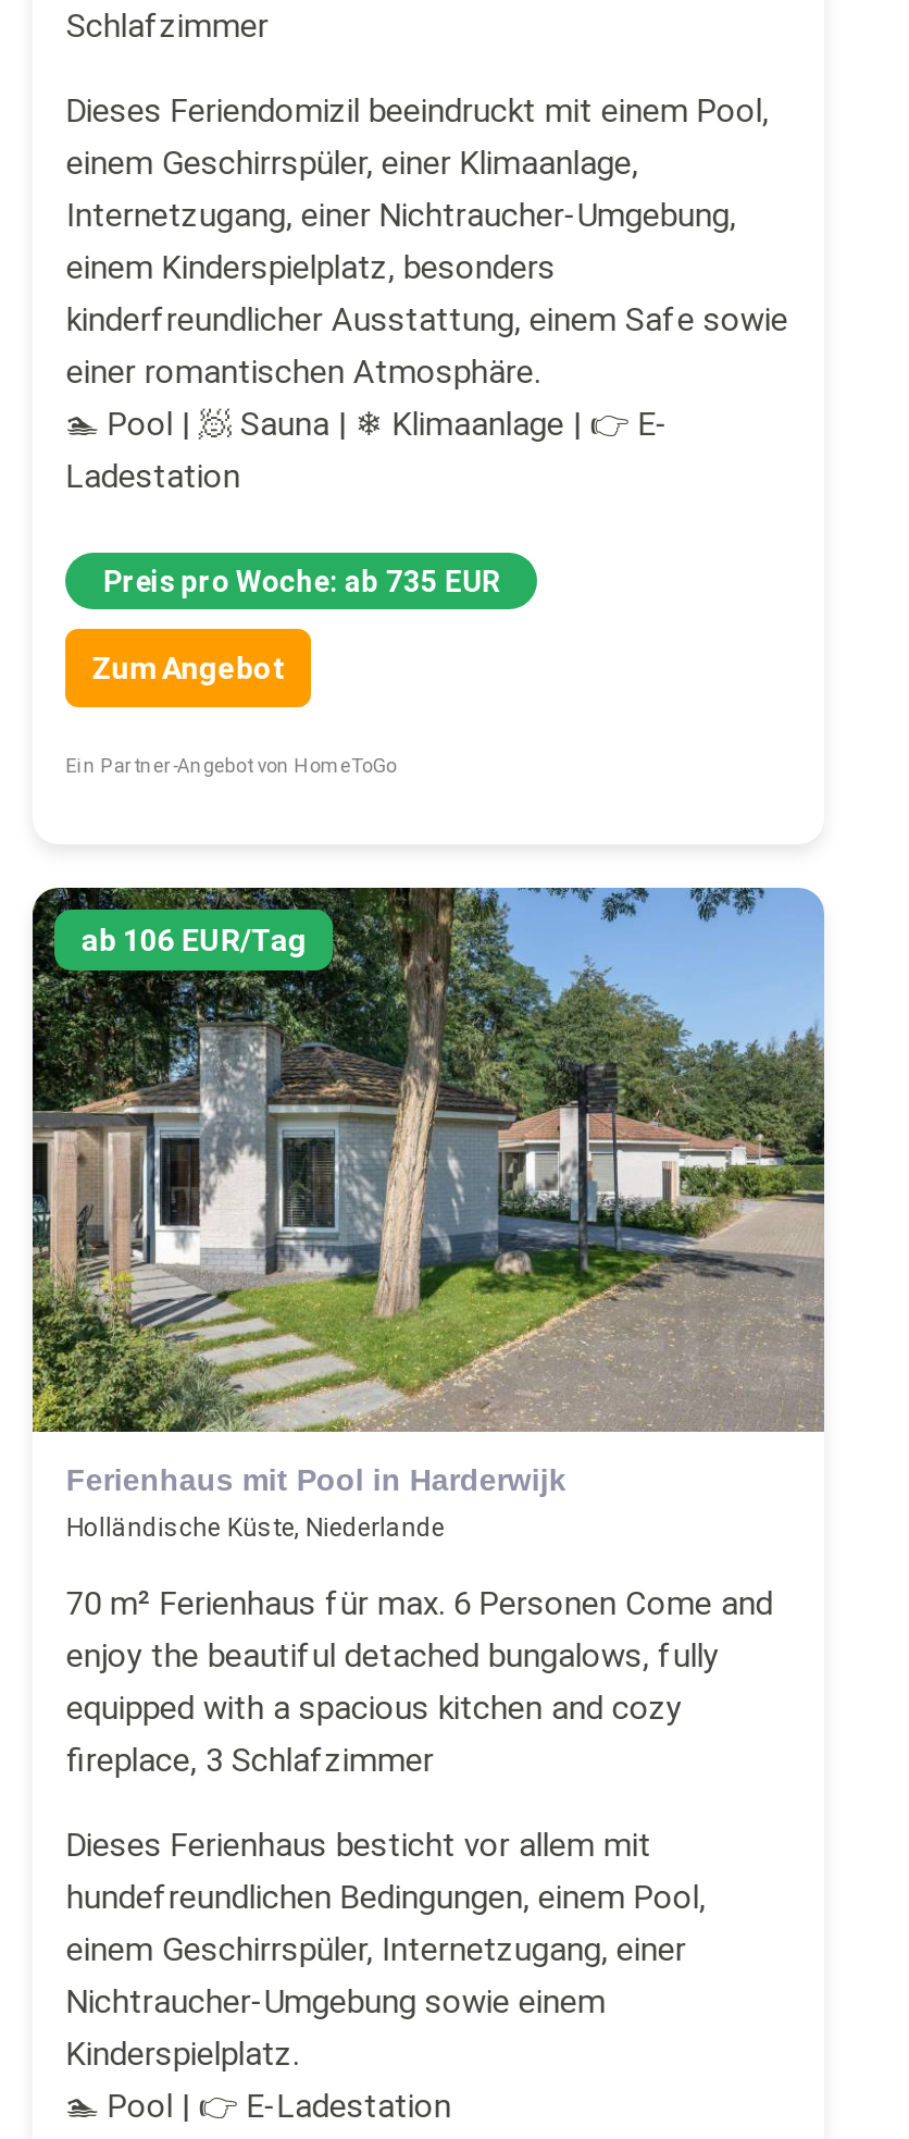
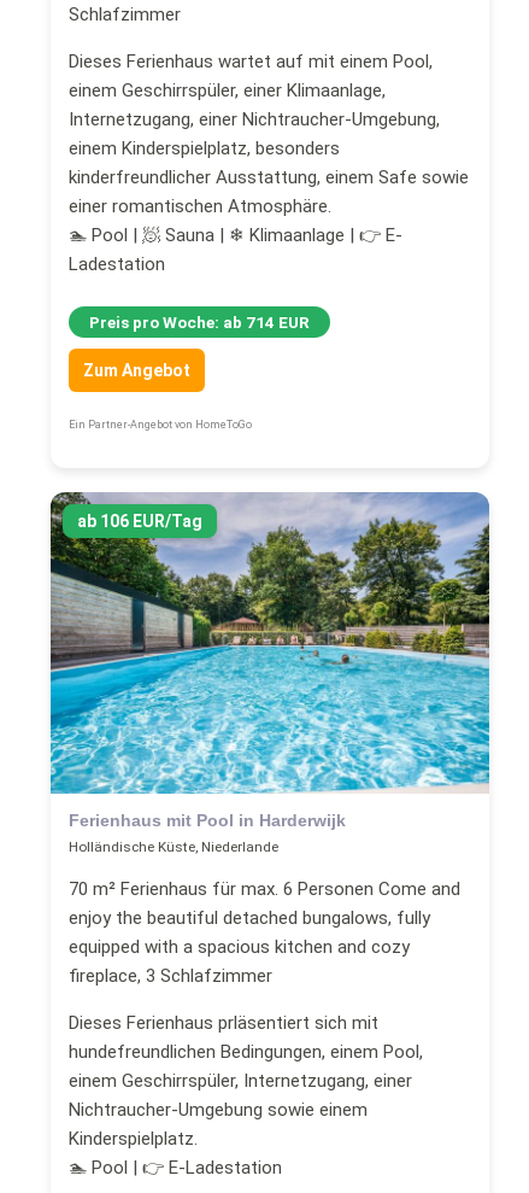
[66,91,769,130] Dieses Feriendomizil beeindruckt mit einem Pool, -> [69,50,433,72] Dieses Ferienhaus wartet auf mit einem Pool,
[103,563,501,598] Preis pro Woche: ab 735 EUR -> [90,312,310,331] Preis pro Woche: ab 714 EUR
[30,886,826,1434] [image] -> [49,491,490,795] [image]
[66,1825,651,1864] Dieses Ferienhaus besticht vor allem mit -> [69,1012,379,1034] Dieses Ferienhaus prläsentiert sich mit

